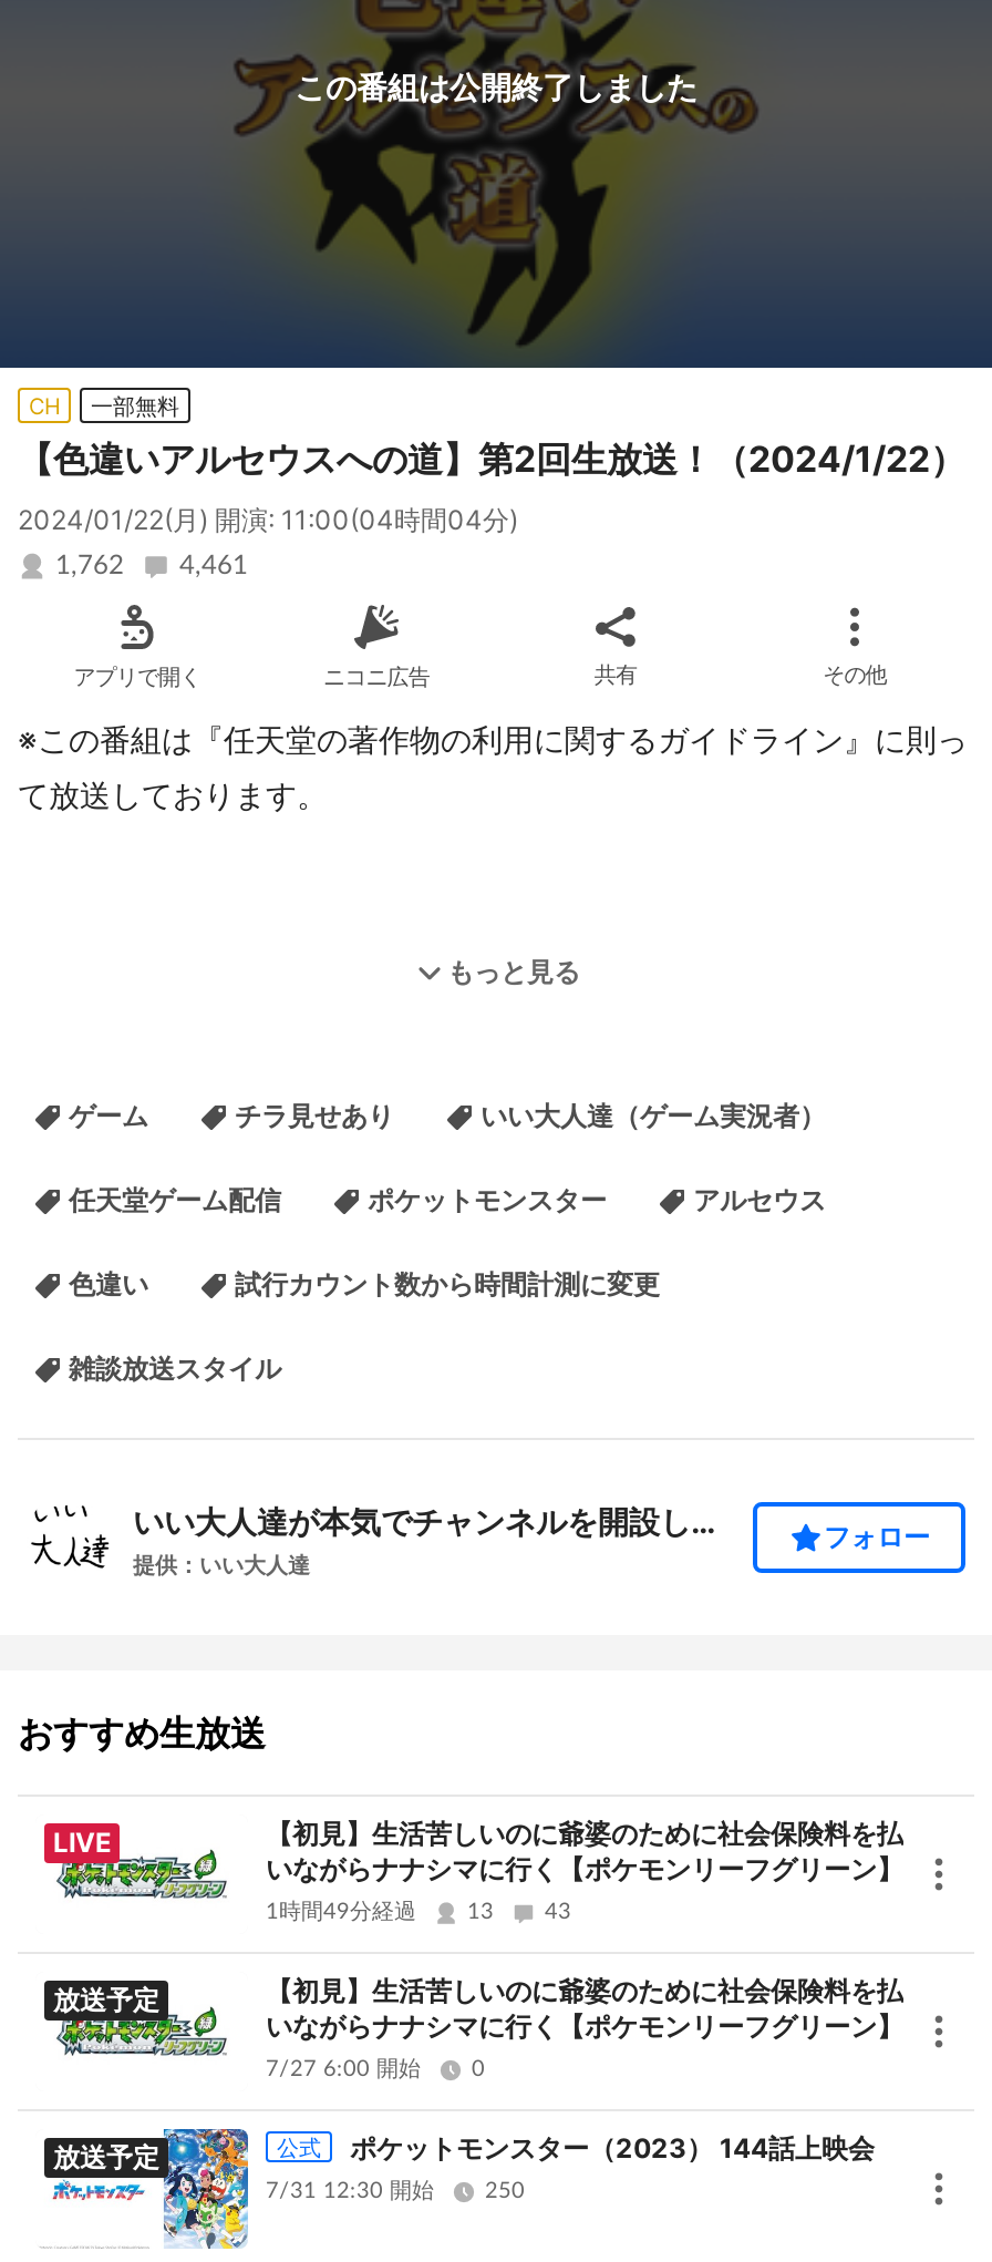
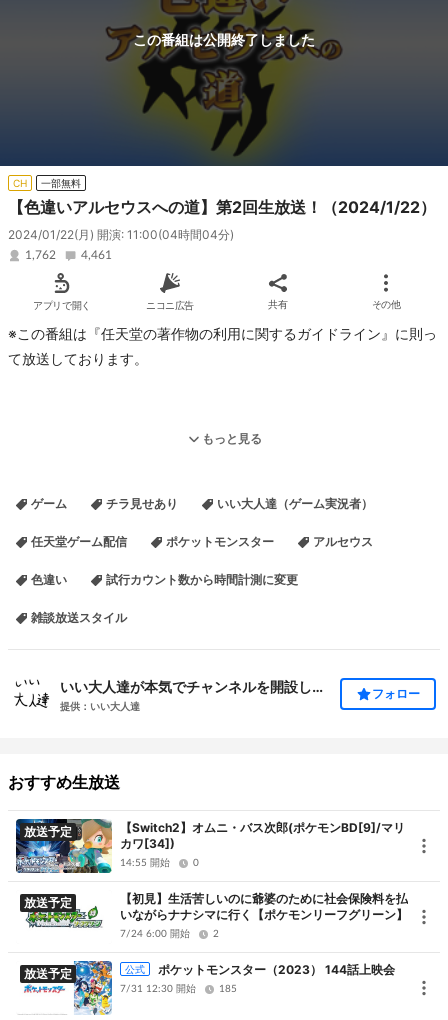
[35,1814,903,1934] [image] | LIVE | 【初見】生活苦しいのに爺婆のために社会保険料を払 | いながらナナシマに行く【ポケモンリーフグリーン】 -> [15,818,405,874] [image] | 放送予定 | 【Switch2】オムニ・バス次郎(ポケモンBD[9]/マリ | カワ[34])
[266,1900,571,1923] 1時間49分経過 | 13 | 43 -> [120,858,199,868] 14:55 開始 | 0
[266,2058,421,2080] 7/27 6:00 開始 -> [120,929,190,939] 7/24 6:00 開始
[472,2059,485,2081] 0 -> [213,929,219,939] 2
[485,2180,525,2203] 250 -> [219,984,237,994] 185

